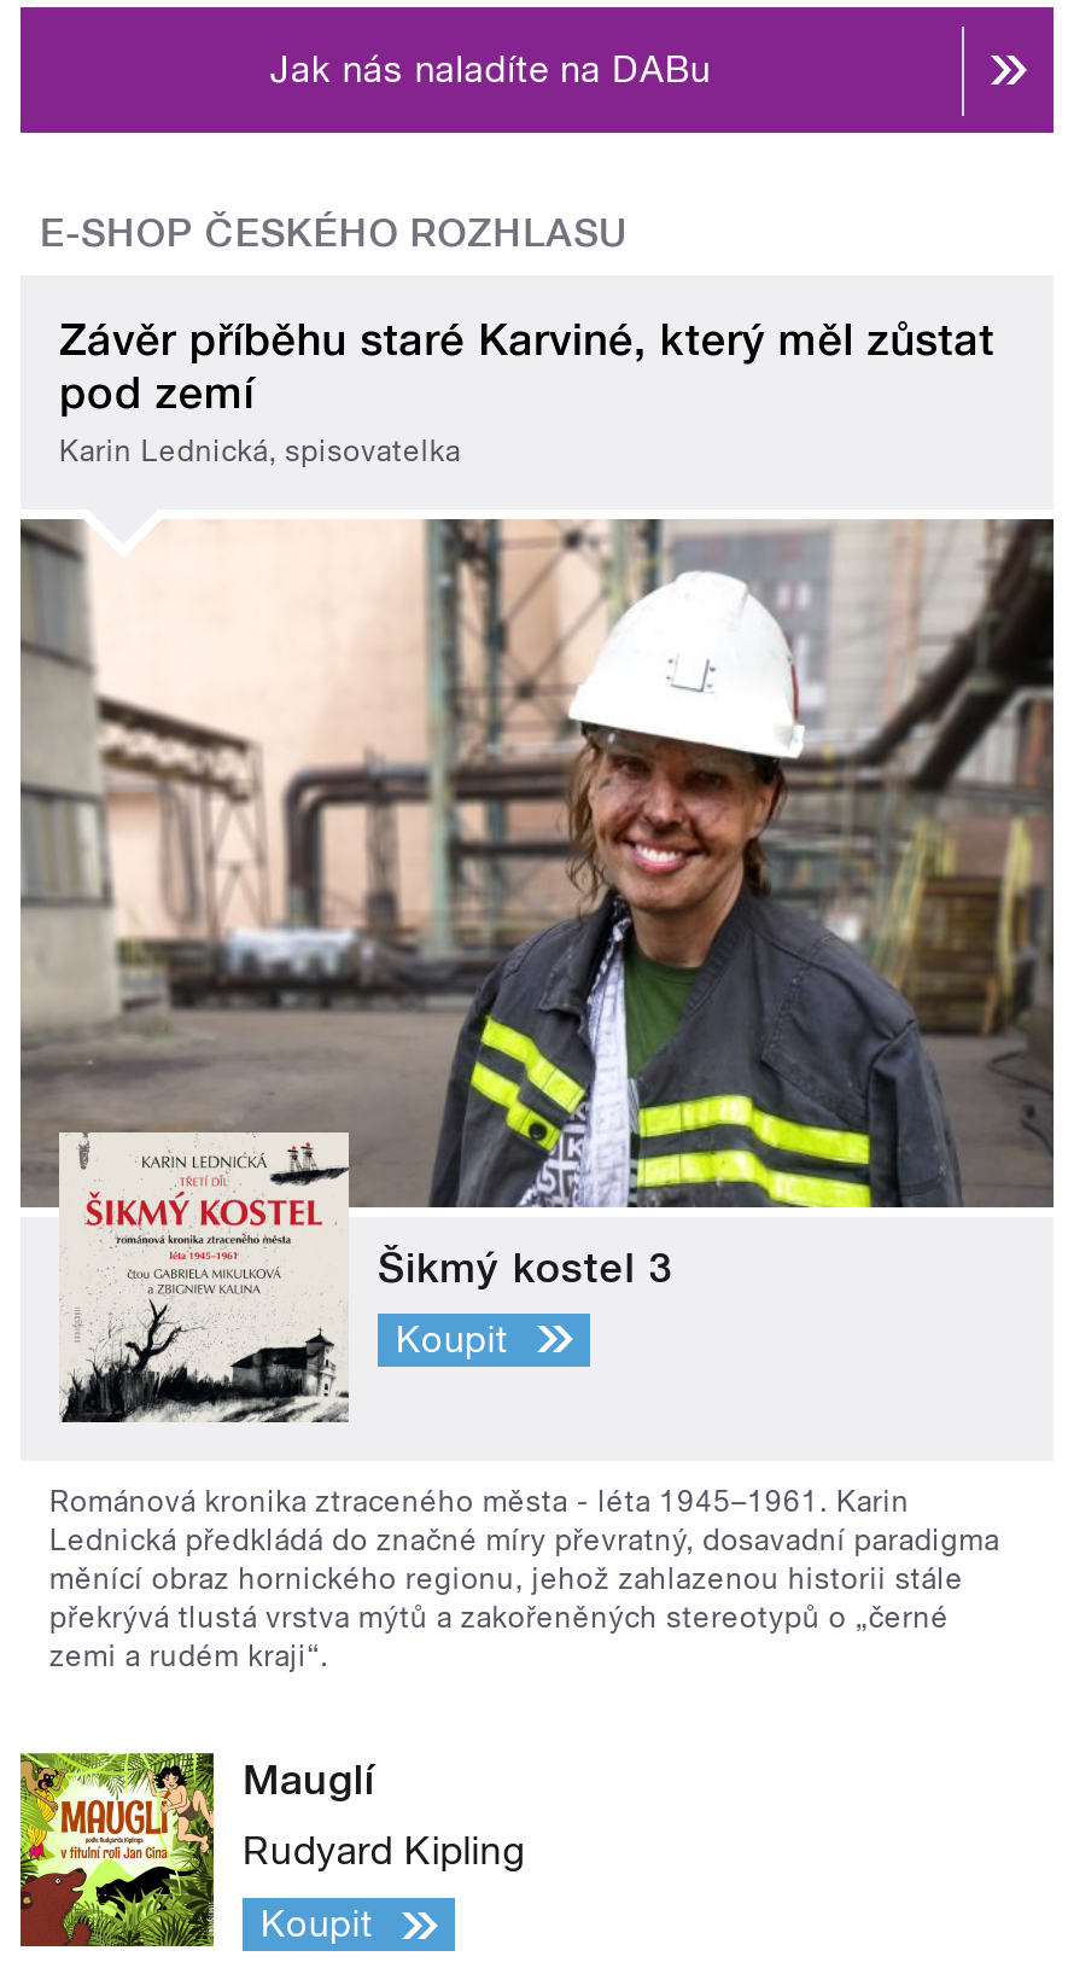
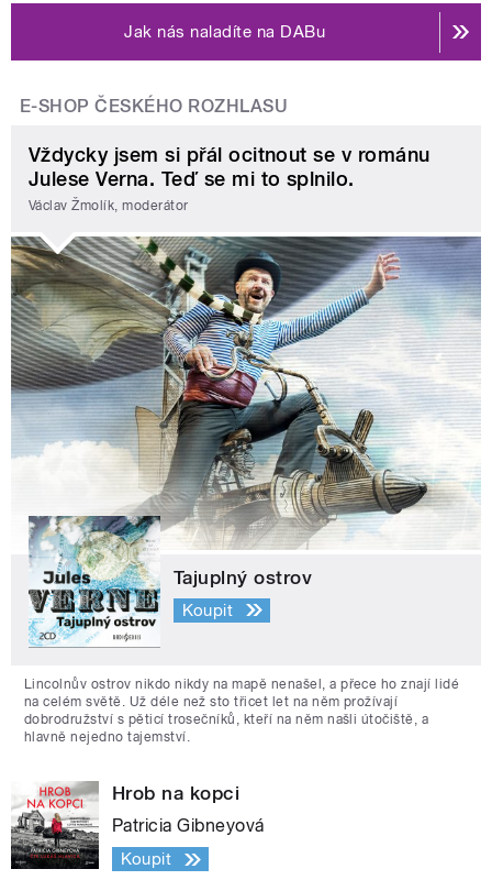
[59,315,995,468] Závěr příběhu staré Karviné, který měl zůstat | pod zemí | Karin Lednická, spisovatelka -> [29,143,430,213] Vždycky jsem si přál ocitnout se v románu | Julese Verna. Teď se mi to splnilo. | Václav Žmolík, moderátor
[18,517,1056,1425] [image] | Šikmý kostel 3 -> [11,235,482,648] [image] | Tajuplný ostrov
[49,1486,1000,1674] Románová kronika ztraceného města - léta 1945–1961. Karin | Lednická předkládá do značné míry převratný, dosavadní paradigma | měnící obraz hornického regionu, jehož zahlazenou historii stále | překrývá tlustá vrstva mýtů a zakořeněných stereotypů o „černé | zemi a rudém kraji“. -> [24,677,459,745] Lincolnův ostrov nikdo nikdy na mapě nenašel, a přece ho znají lidé | na celém světě. Už déle než sto třicet let na něm prožívají | dobrodružství s pěticí trosečníků, kteří na něm našli útočiště, a | hlavně nejedno tajemství.
[18,1751,375,1949] [image] | Mauglí -> [10,781,240,870] [image] | Hrob na kopci
[243,1829,525,1875] Rudyard Kipling -> [112,815,264,836] Patricia Gibneyová

